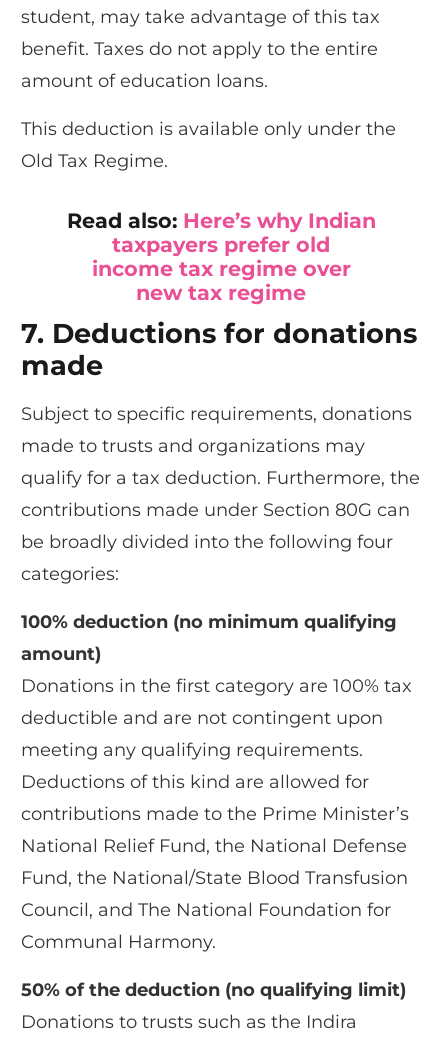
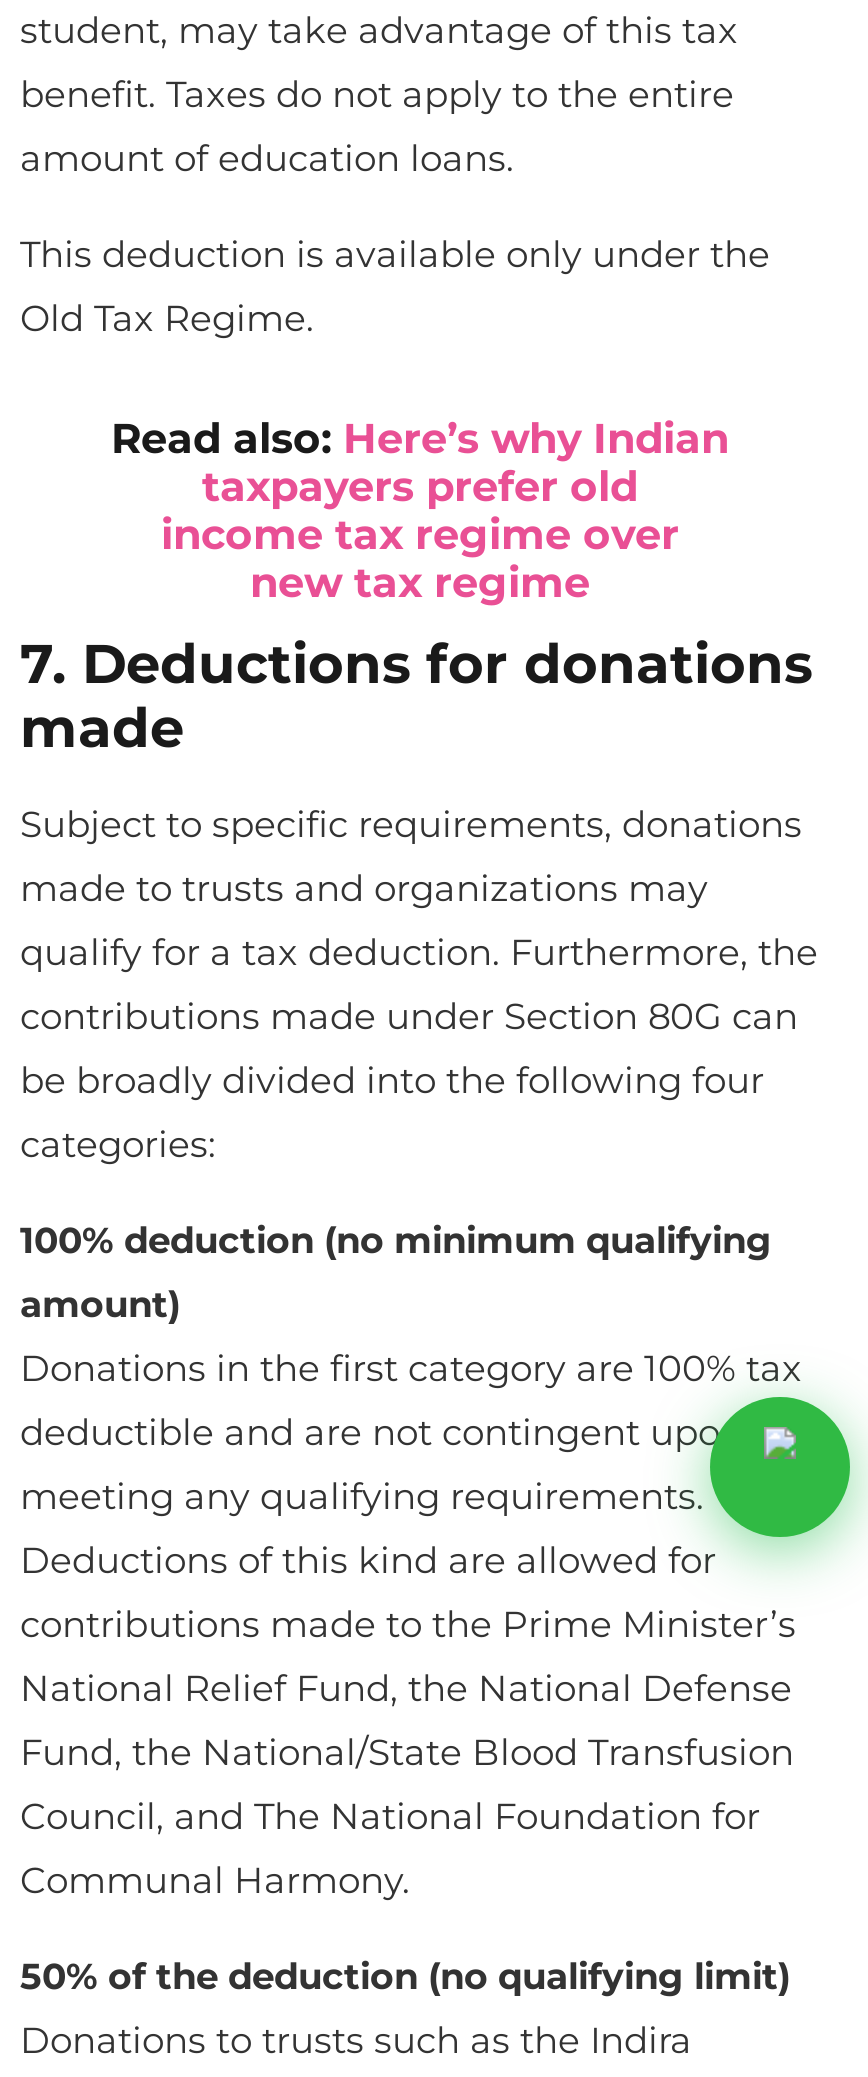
none -> [692,1397,862,1569] [image]

